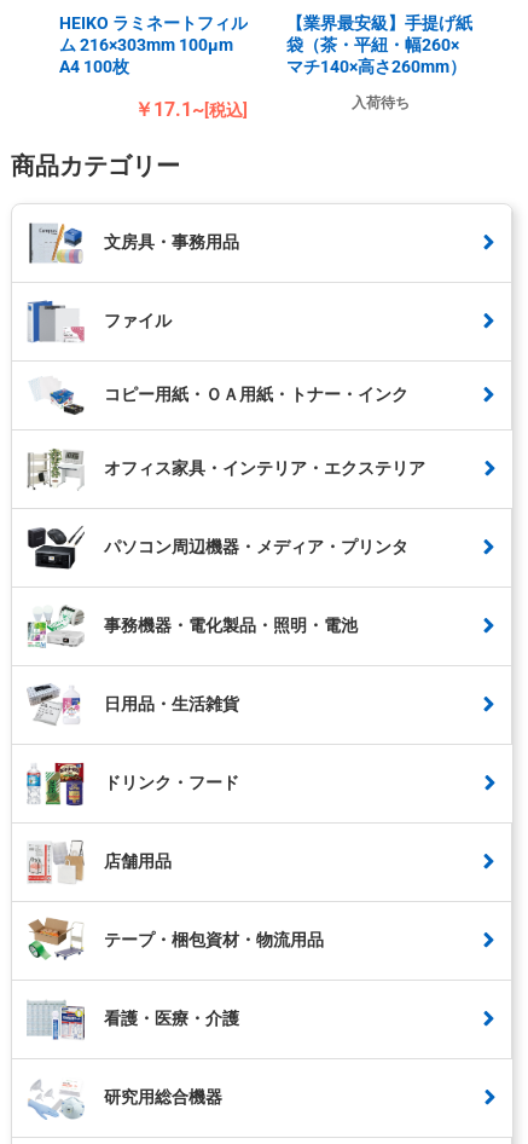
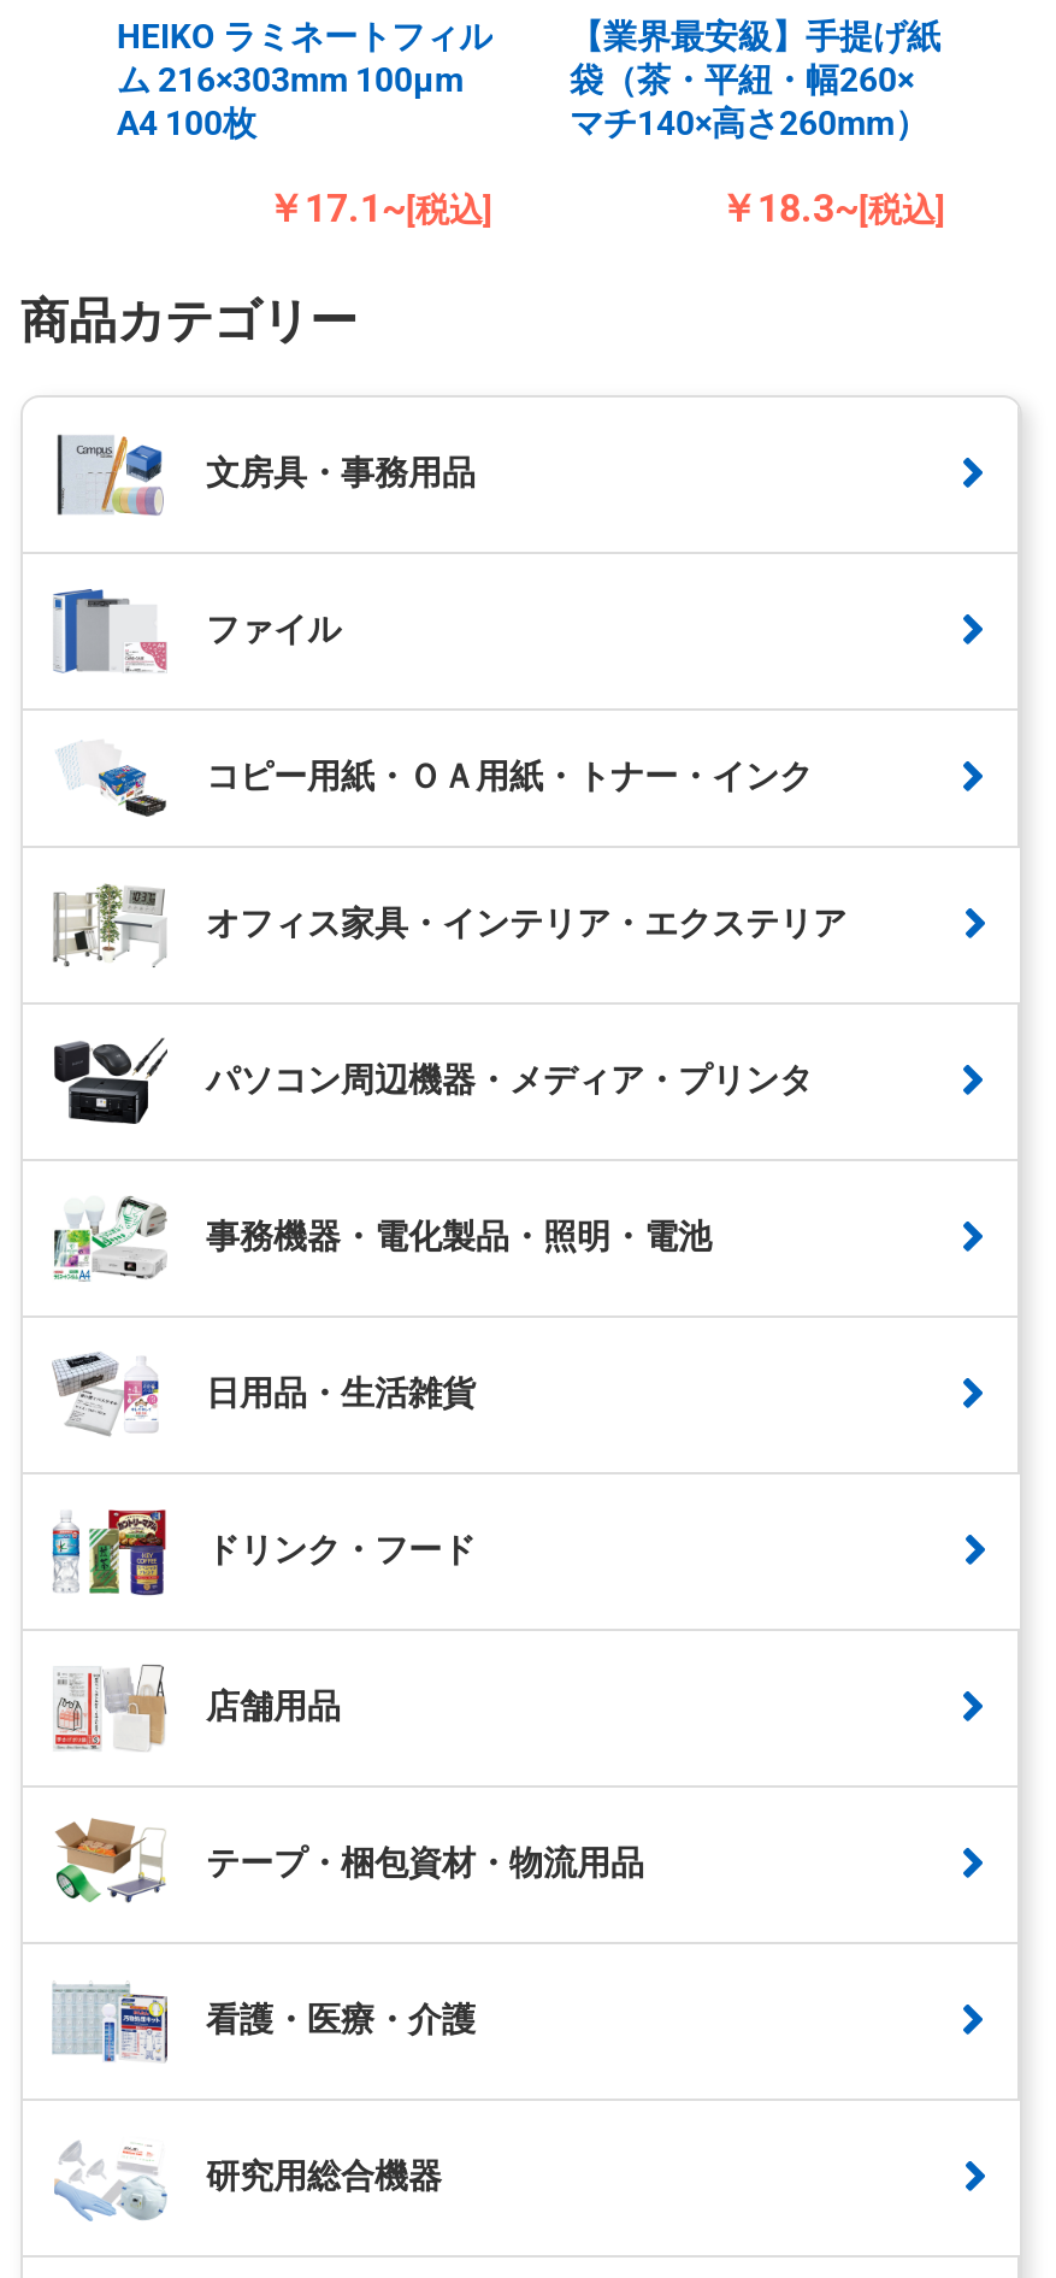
[352,94,410,111] 入荷待ち -> [719,185,945,231] ￥18.3~[税込]

